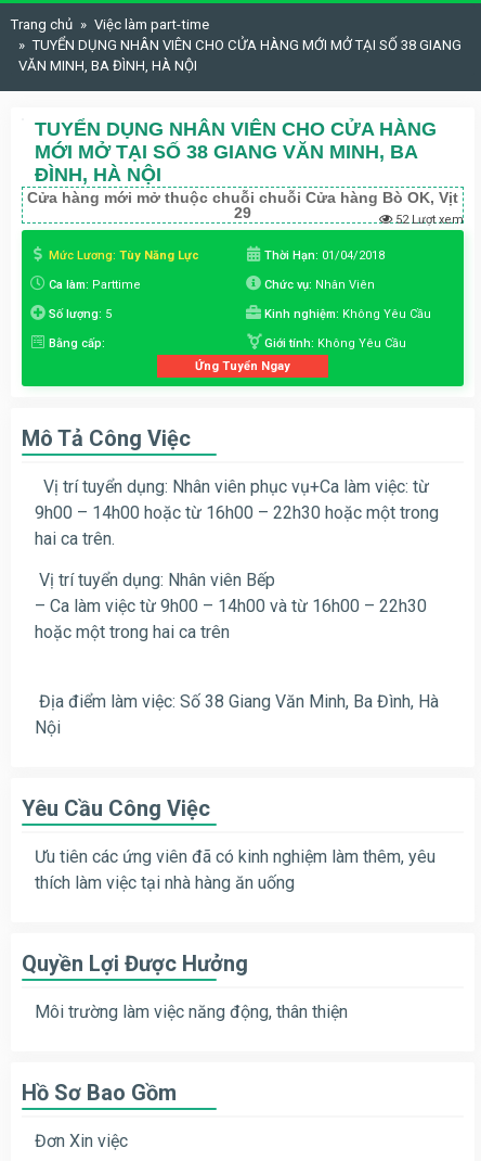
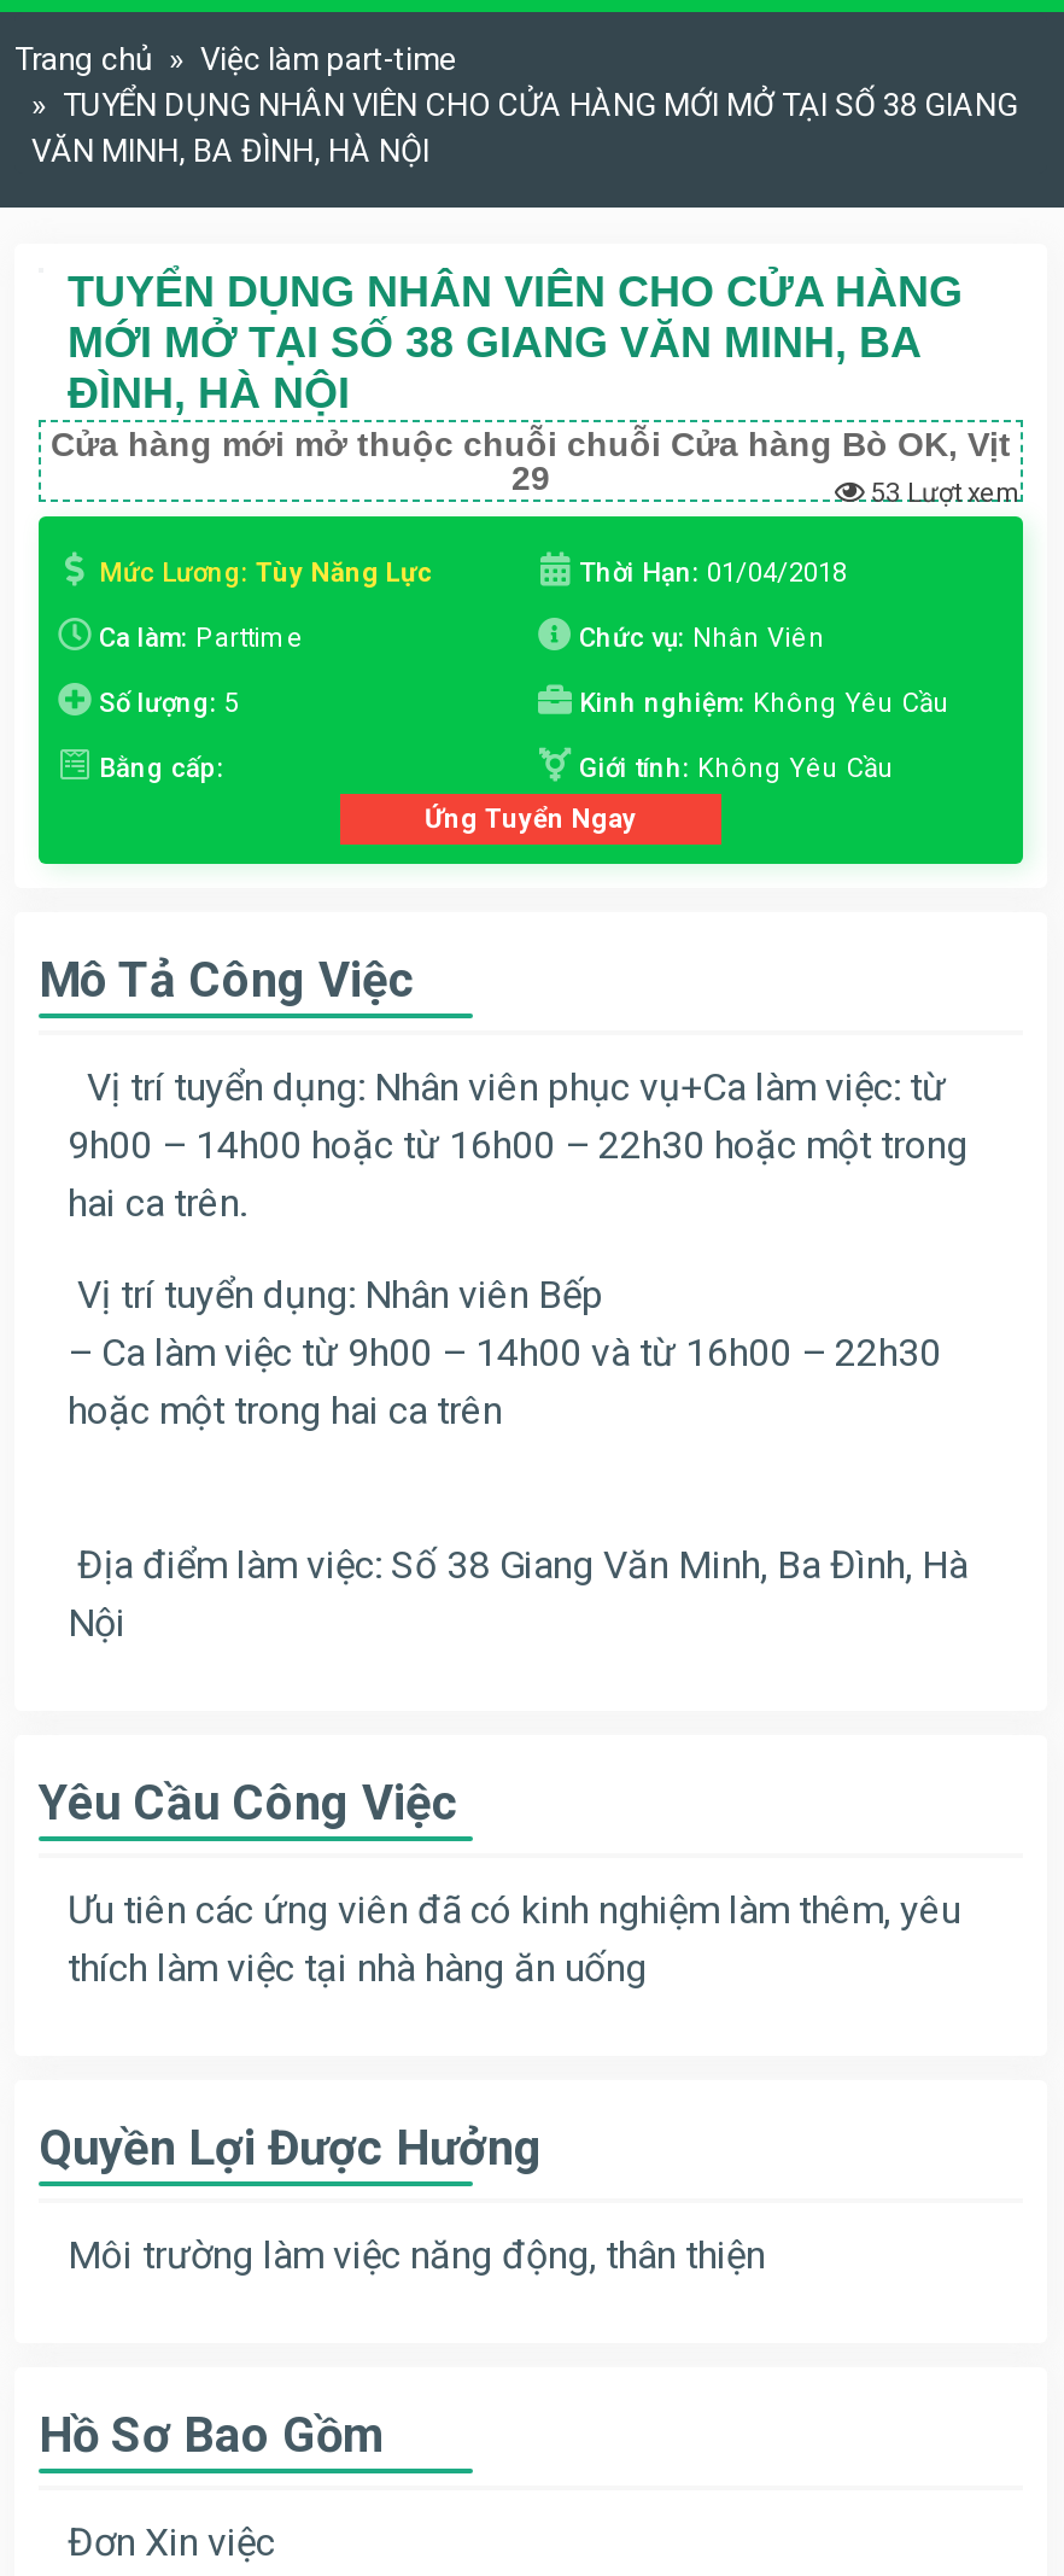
[395,213,464,227] 52 Lượt xem -> [871,478,1023,509] 53 Lượt xem

